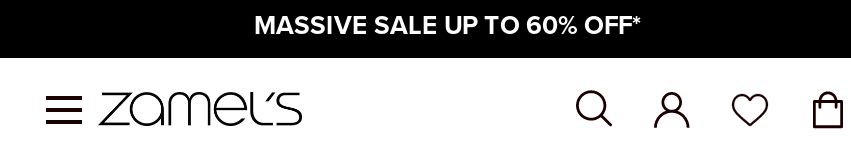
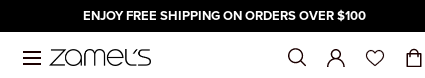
[254,10,642,42] MASSIVE SALE UP TO 60% OFF* -> [82,8,365,24] ENJOY FREE SHIPPING ON ORDERS OVER $100

